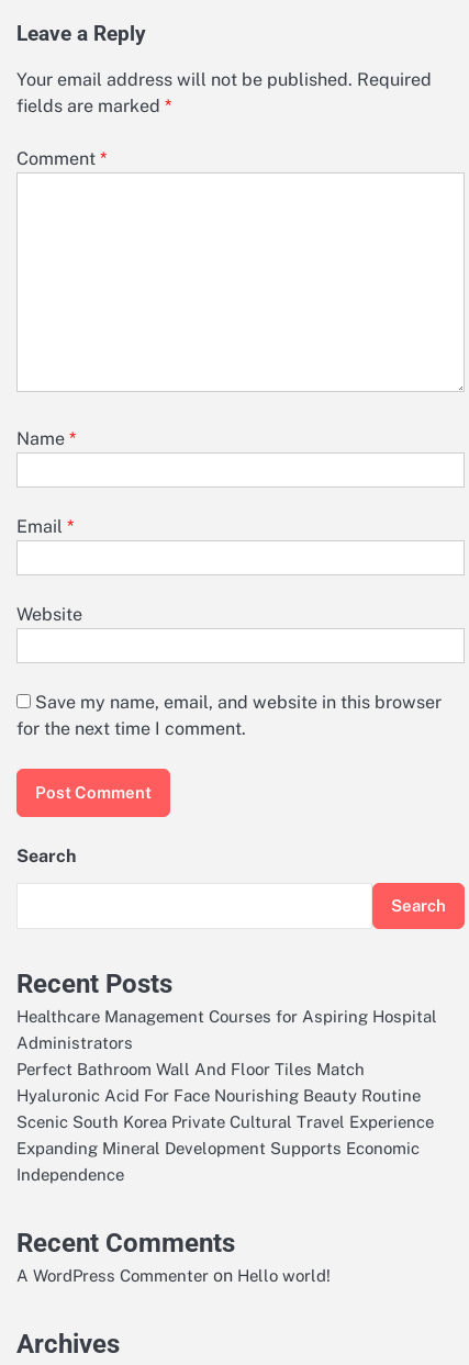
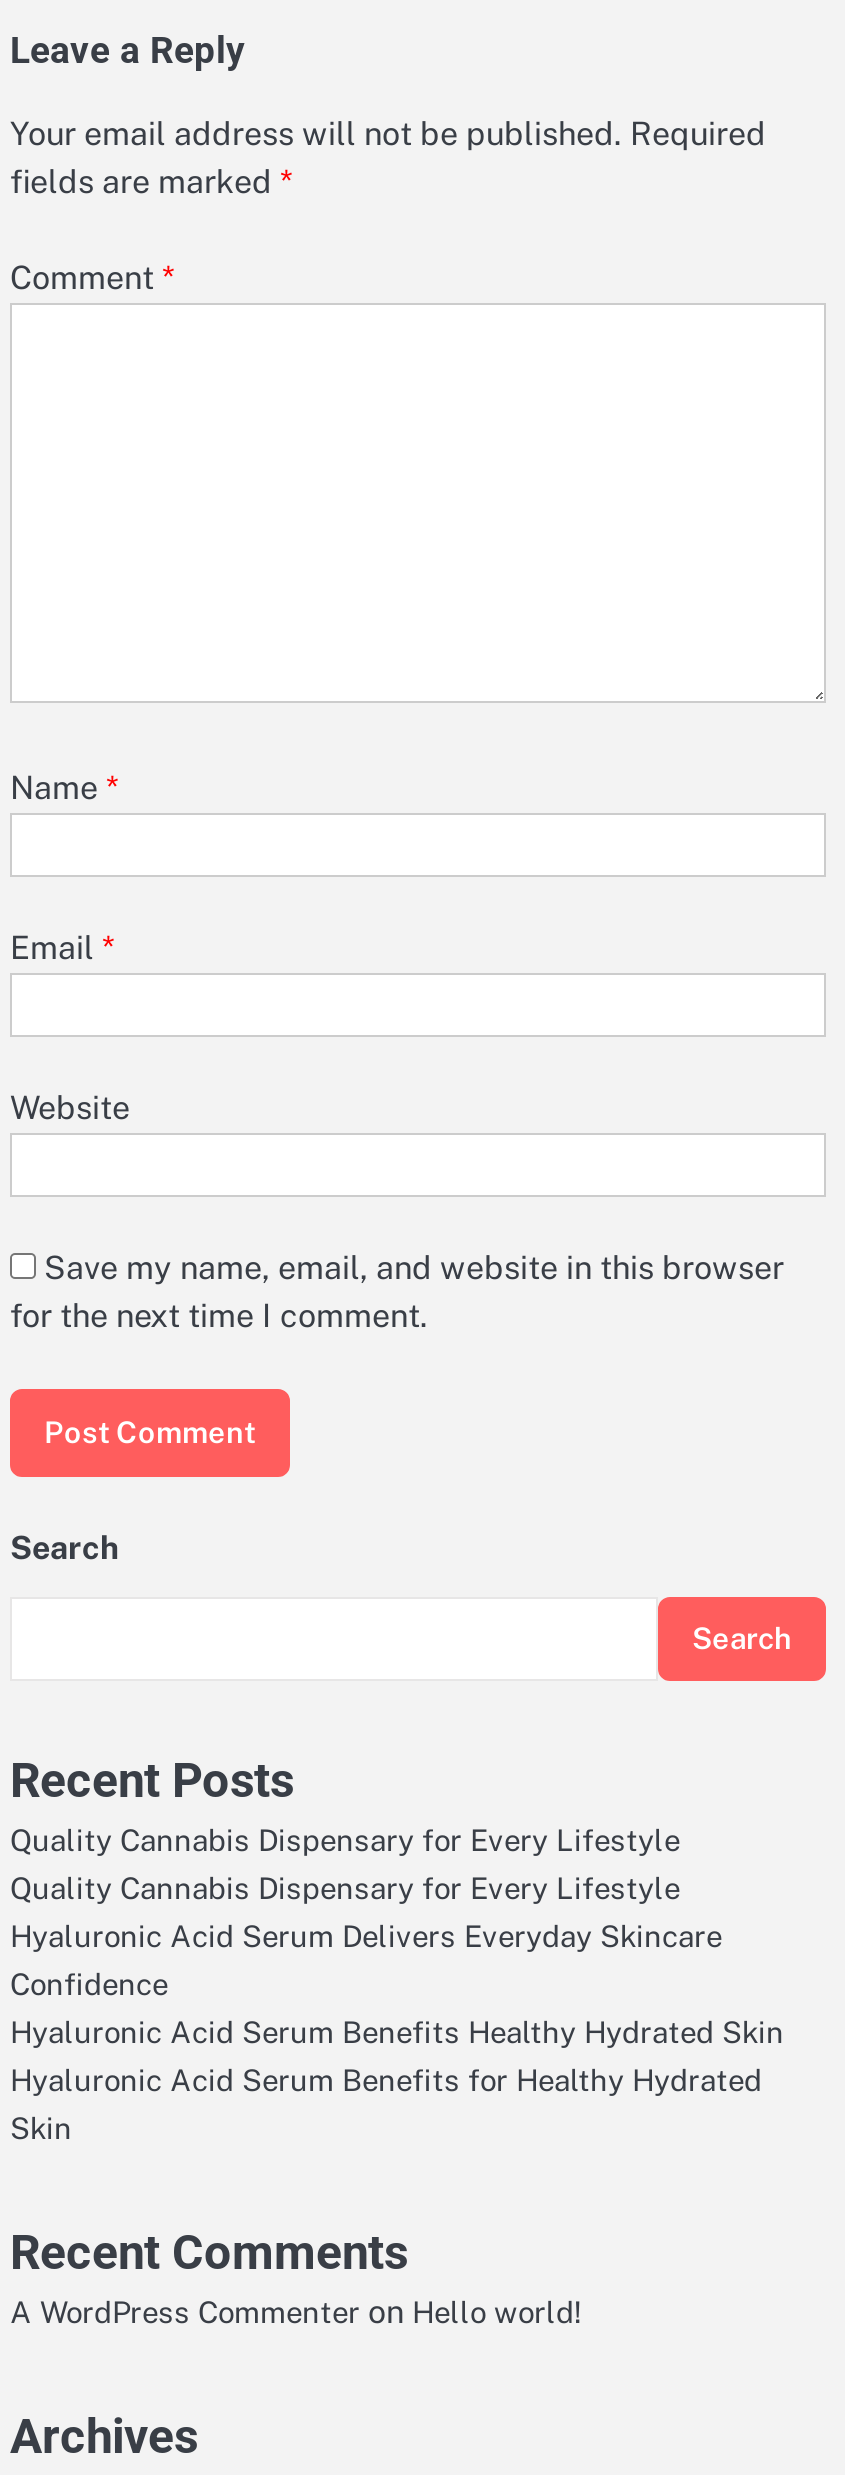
[16,1007,437,1184] Healthcare Management Courses for Aspiring Hospital | Administrators | Perfect Bathroom Wall And Floor Tiles Match | Hyaluronic Acid For Face Nourishing Beauty Routine | Scenic South Korea Private Cultural Travel Experience | Expanding Mineral Development Supports Economic | Independence -> [10,1824,784,2146] Quality Cannabis Dispensary for Every Lifestyle | Quality Cannabis Dispensary for Every Lifestyle | Hyaluronic Acid Serum Delivers Everyday Skincare | Confidence | Hyaluronic Acid Serum Benefits Healthy Hydrated Skin | Hyaluronic Acid Serum Benefits for Healthy Hydrated | Skin

